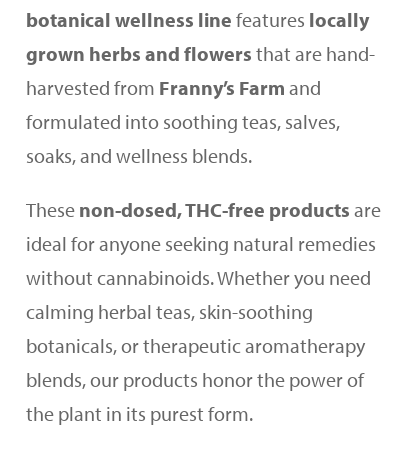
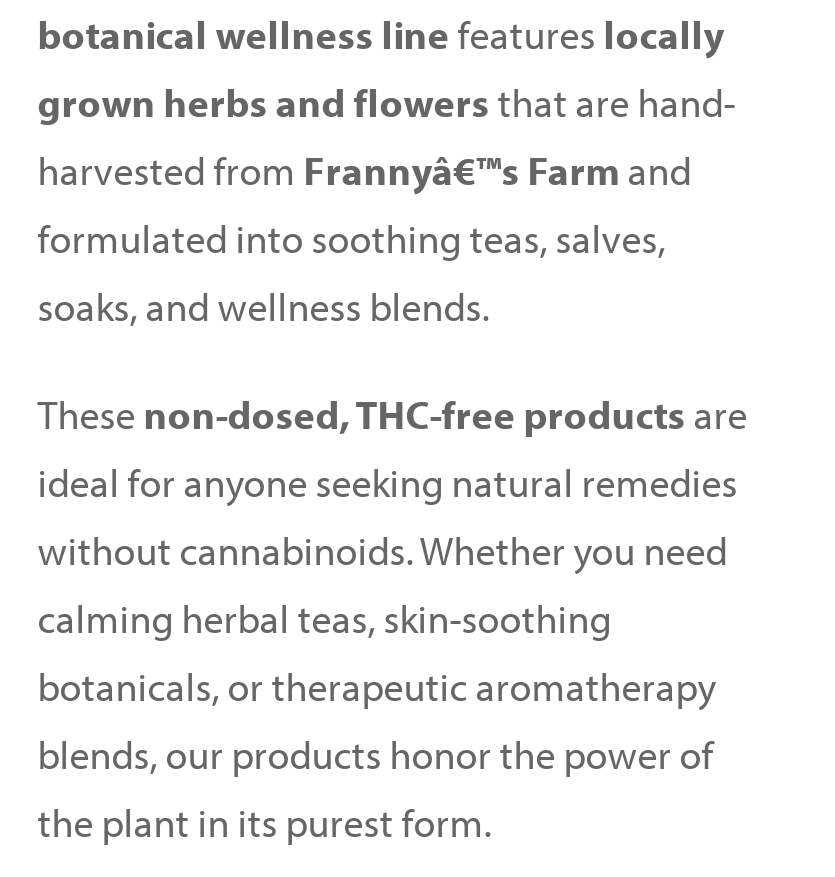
[26,75,321,100] harvested from Franny’s Farm and -> [38,145,692,195] harvested from Frannyâ€™s Farm and

